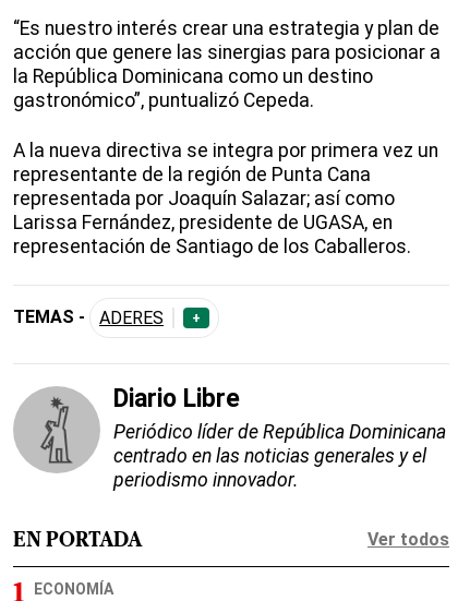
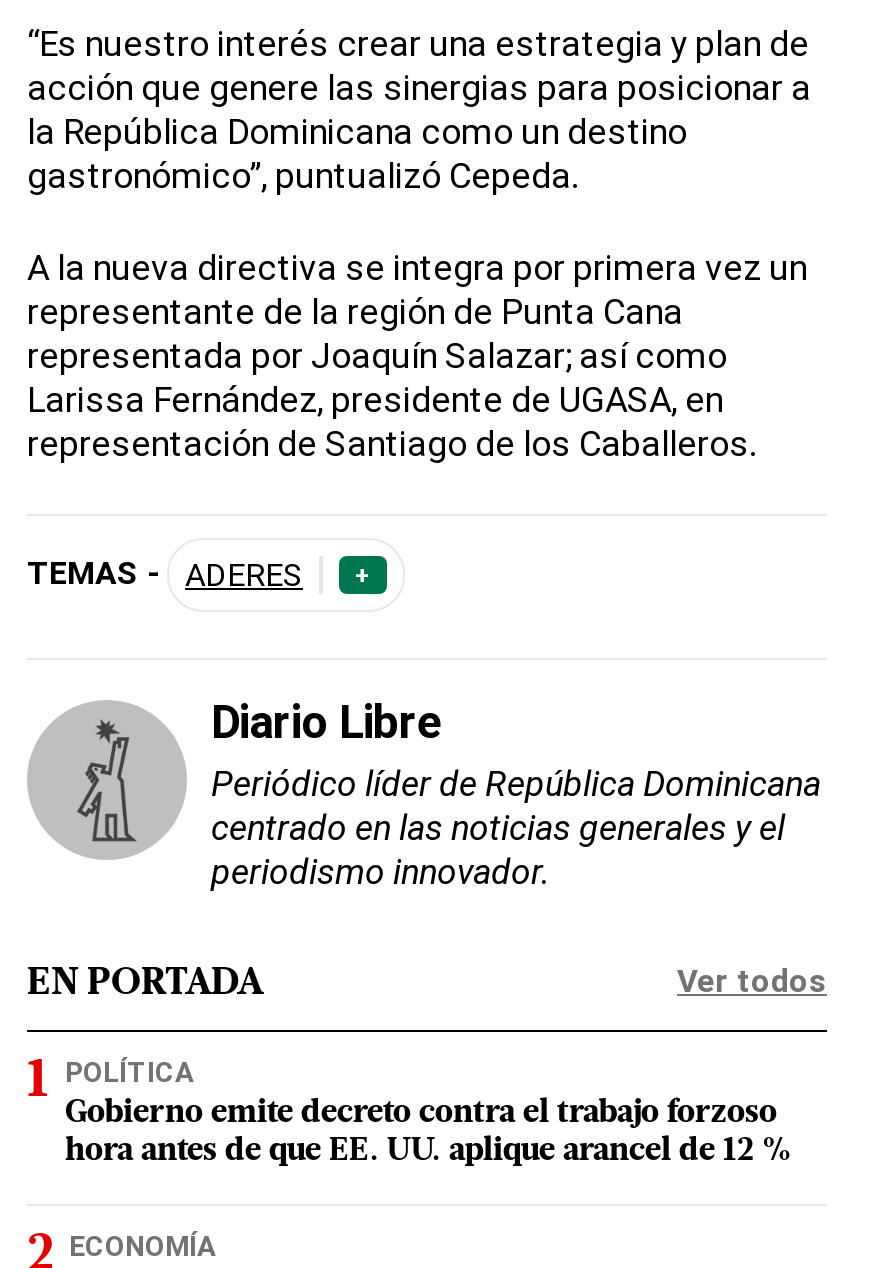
none -> [65,1056,793,1168] POLÍTICA | Gobierno emite decreto contra el trabajo forzoso | hora antes de que EE. UU. aplique arancel de 12 %

